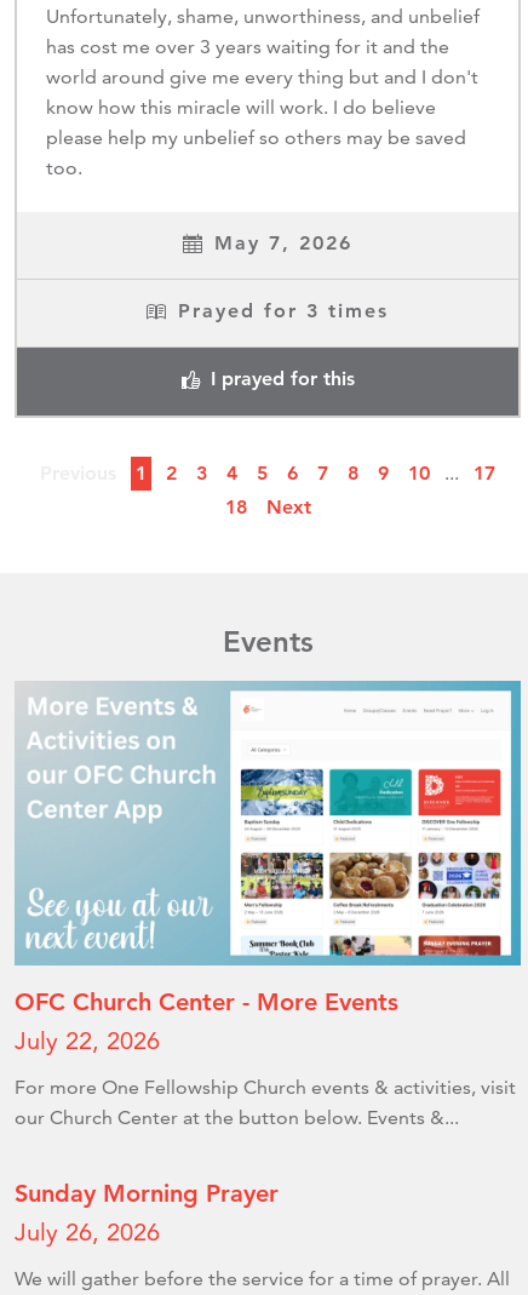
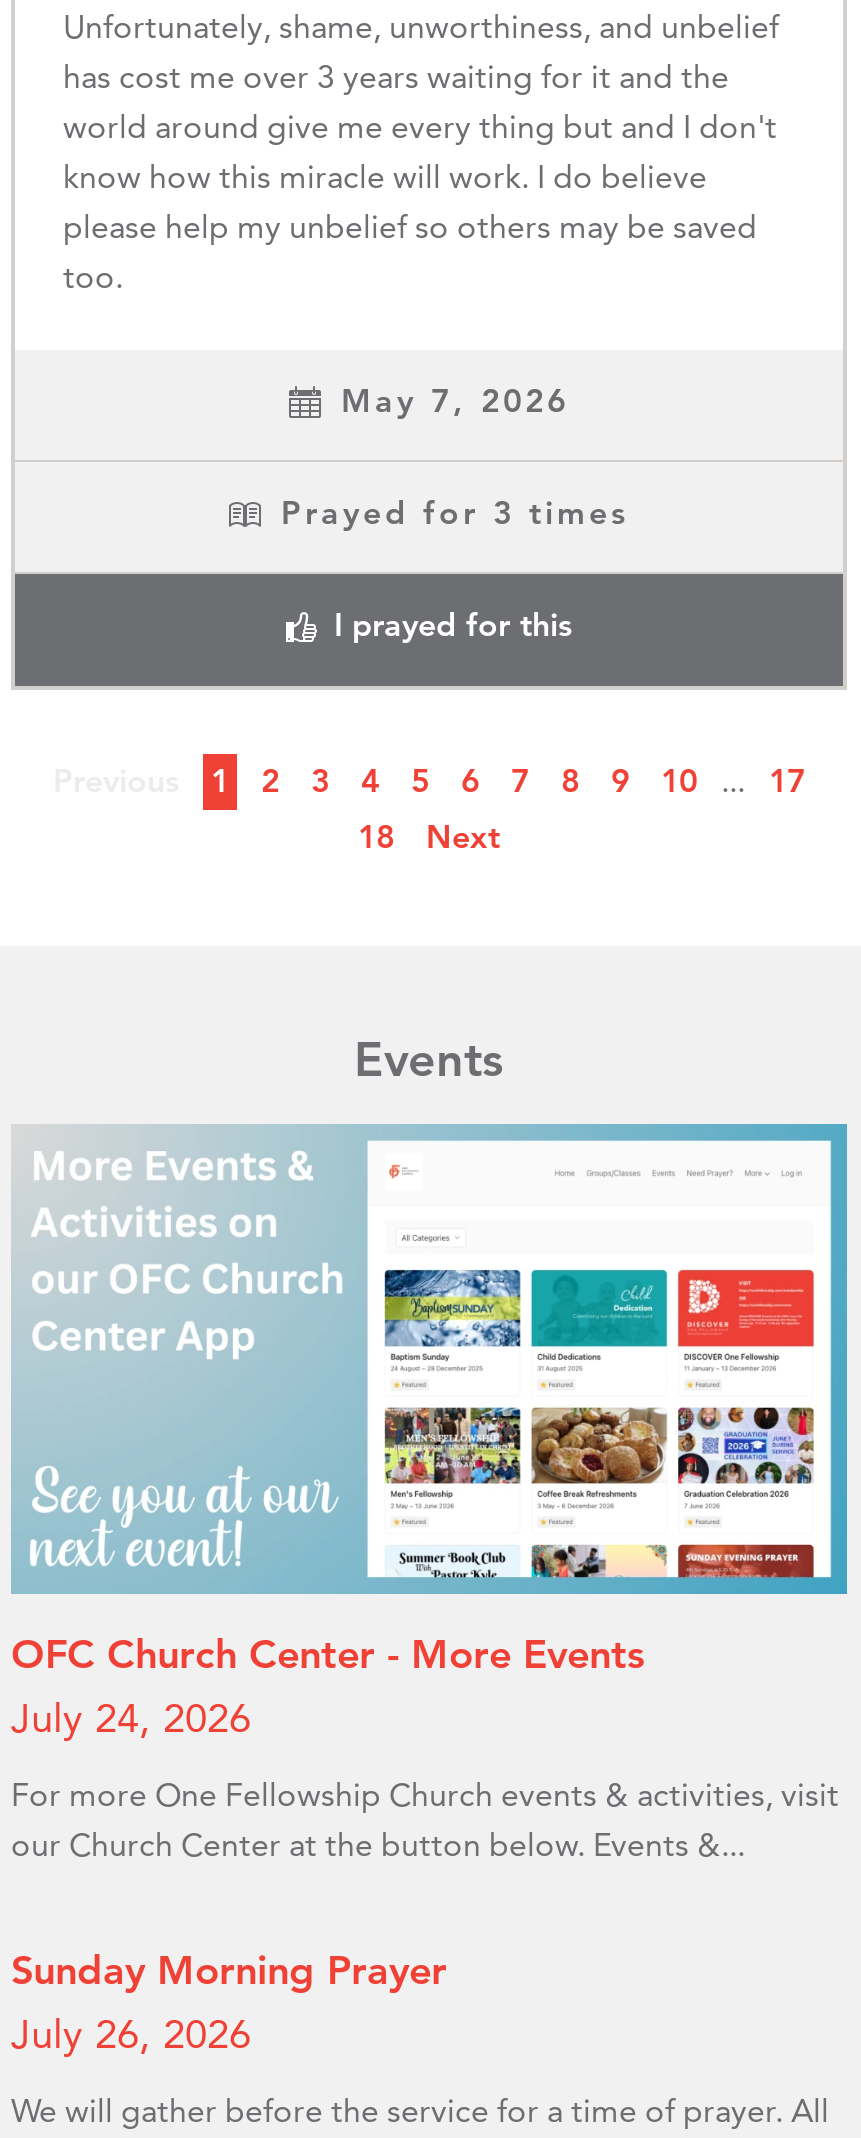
[15,1026,160,1055] July 22, 2026 -> [11,1694,251,1742] July 24, 2026

